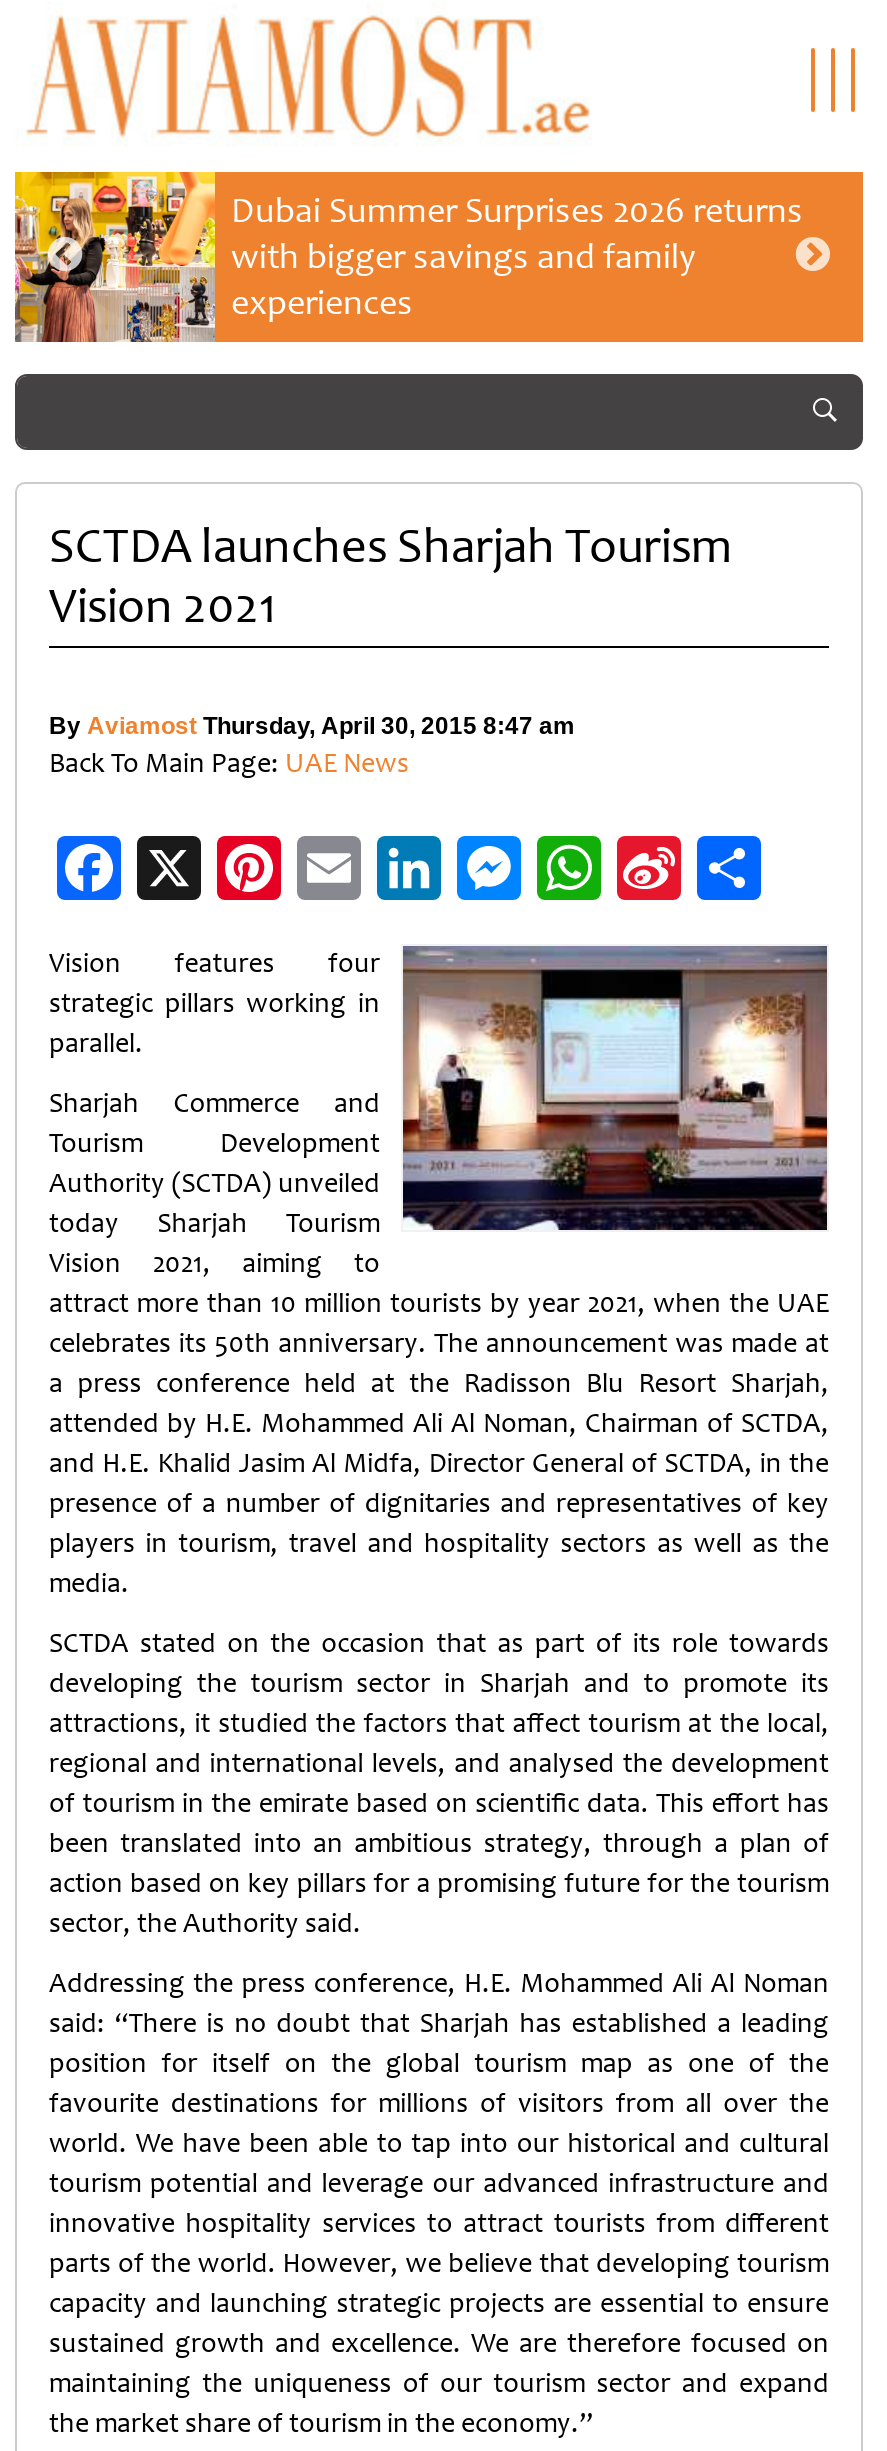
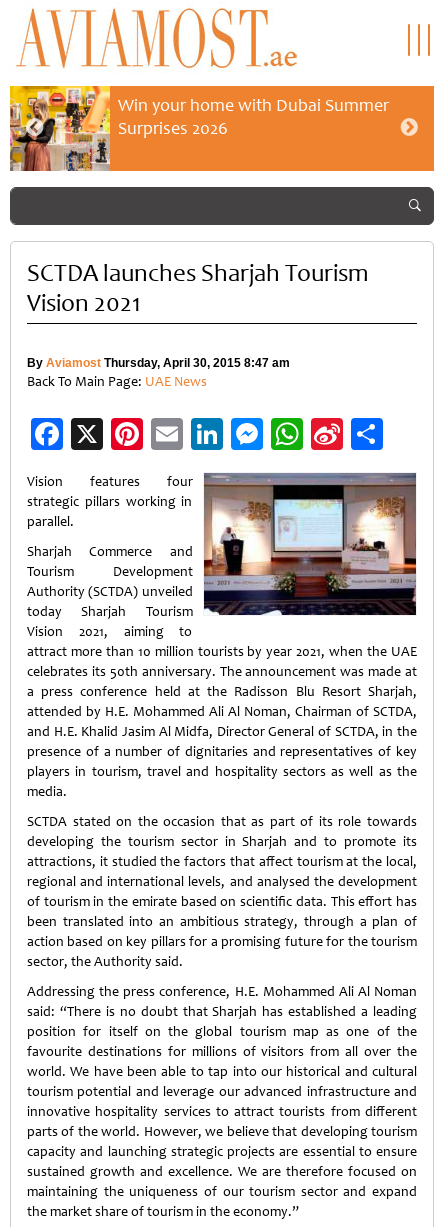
[231,188,803,324] Dubai Summer Surprises 2026 returns | with bigger savings and family | experiences -> [118,94,389,139] Win your home with Dubai Summer | Surprises 2026

